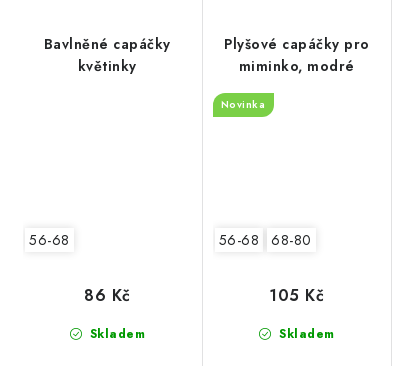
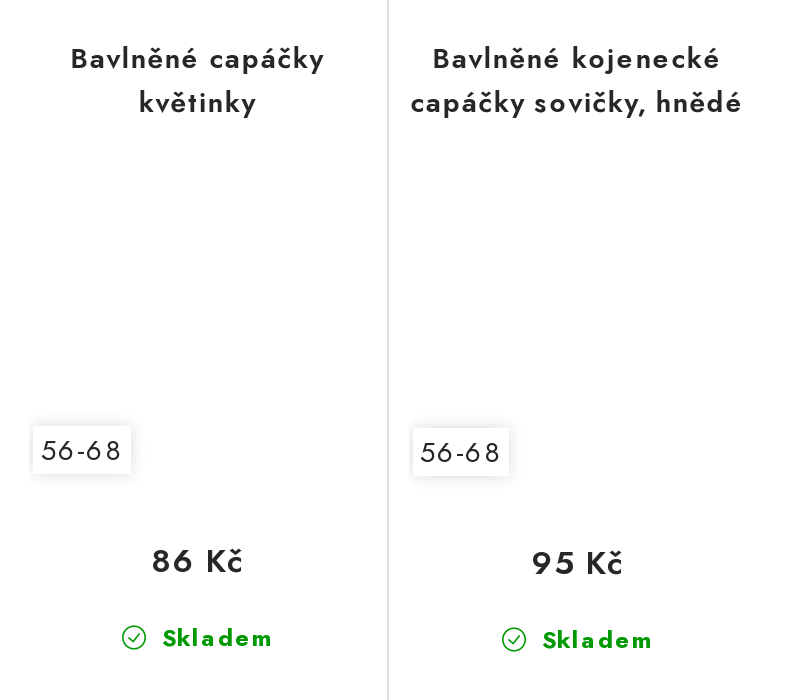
[221,34,369,112] Plyšové capáčky pro | miminko, modré | Novinka -> [411,39,745,123] Bavlněné kojenecké | capáčky sovičky, hnědé
[218,230,311,250] 56-68 68-80 -> [420,432,501,472] 56-68
[269,284,324,307] 105 Kč -> [531,540,624,586] 95 Kč

